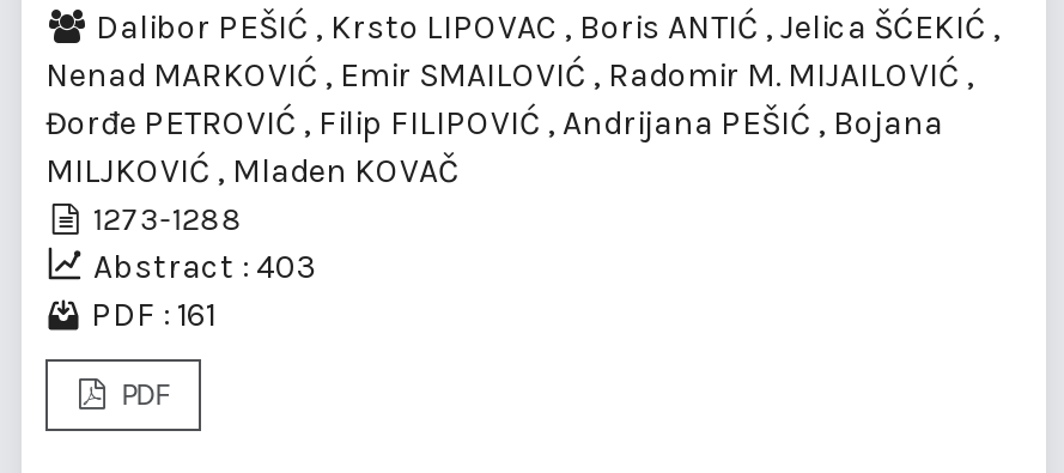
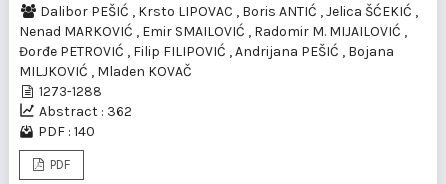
[93,246,318,287] Abstract : 403 -> [39,103,132,120] Abstract : 362
[91,294,215,335] PDF : 161 -> [38,123,95,140] PDF : 140

